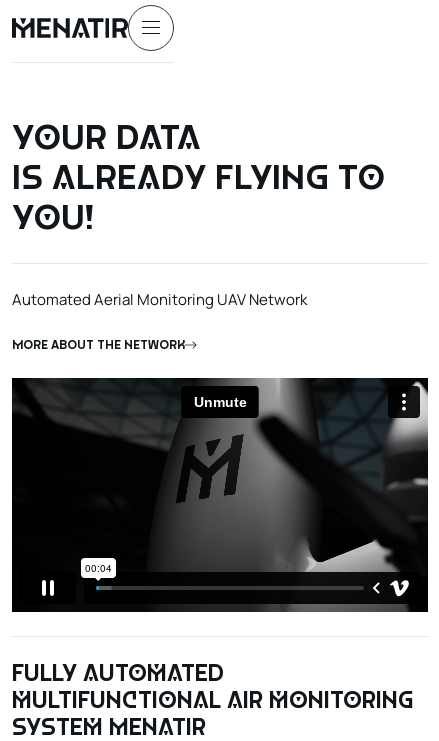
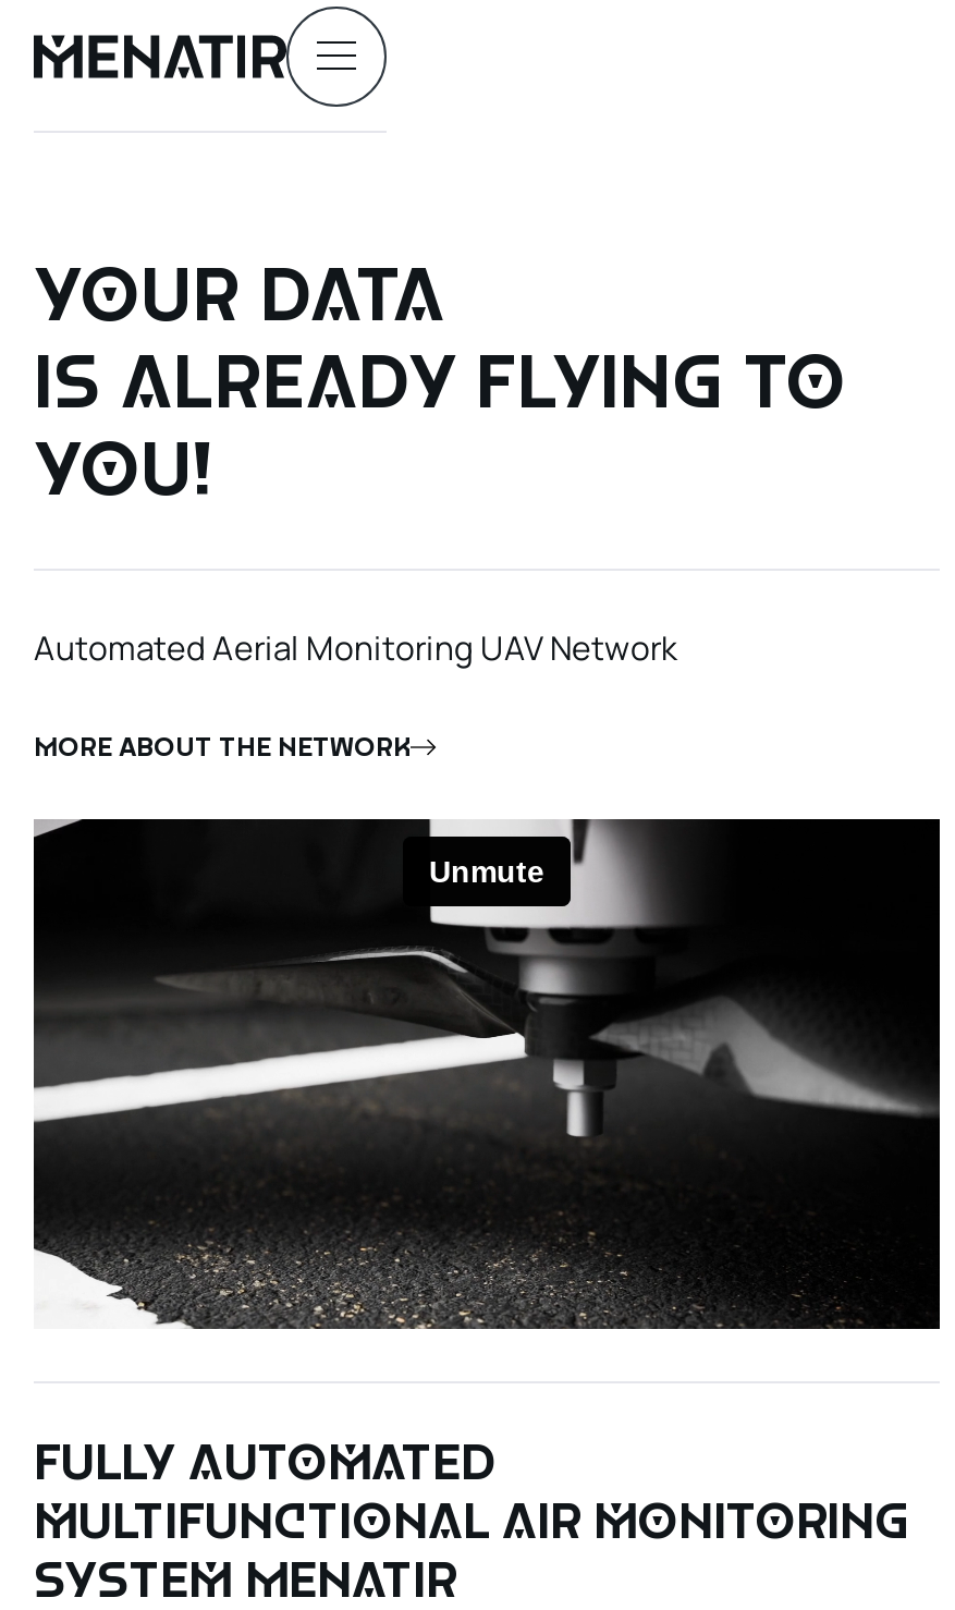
[11,377,428,613] [image] -> [34,819,942,1329] [image]

